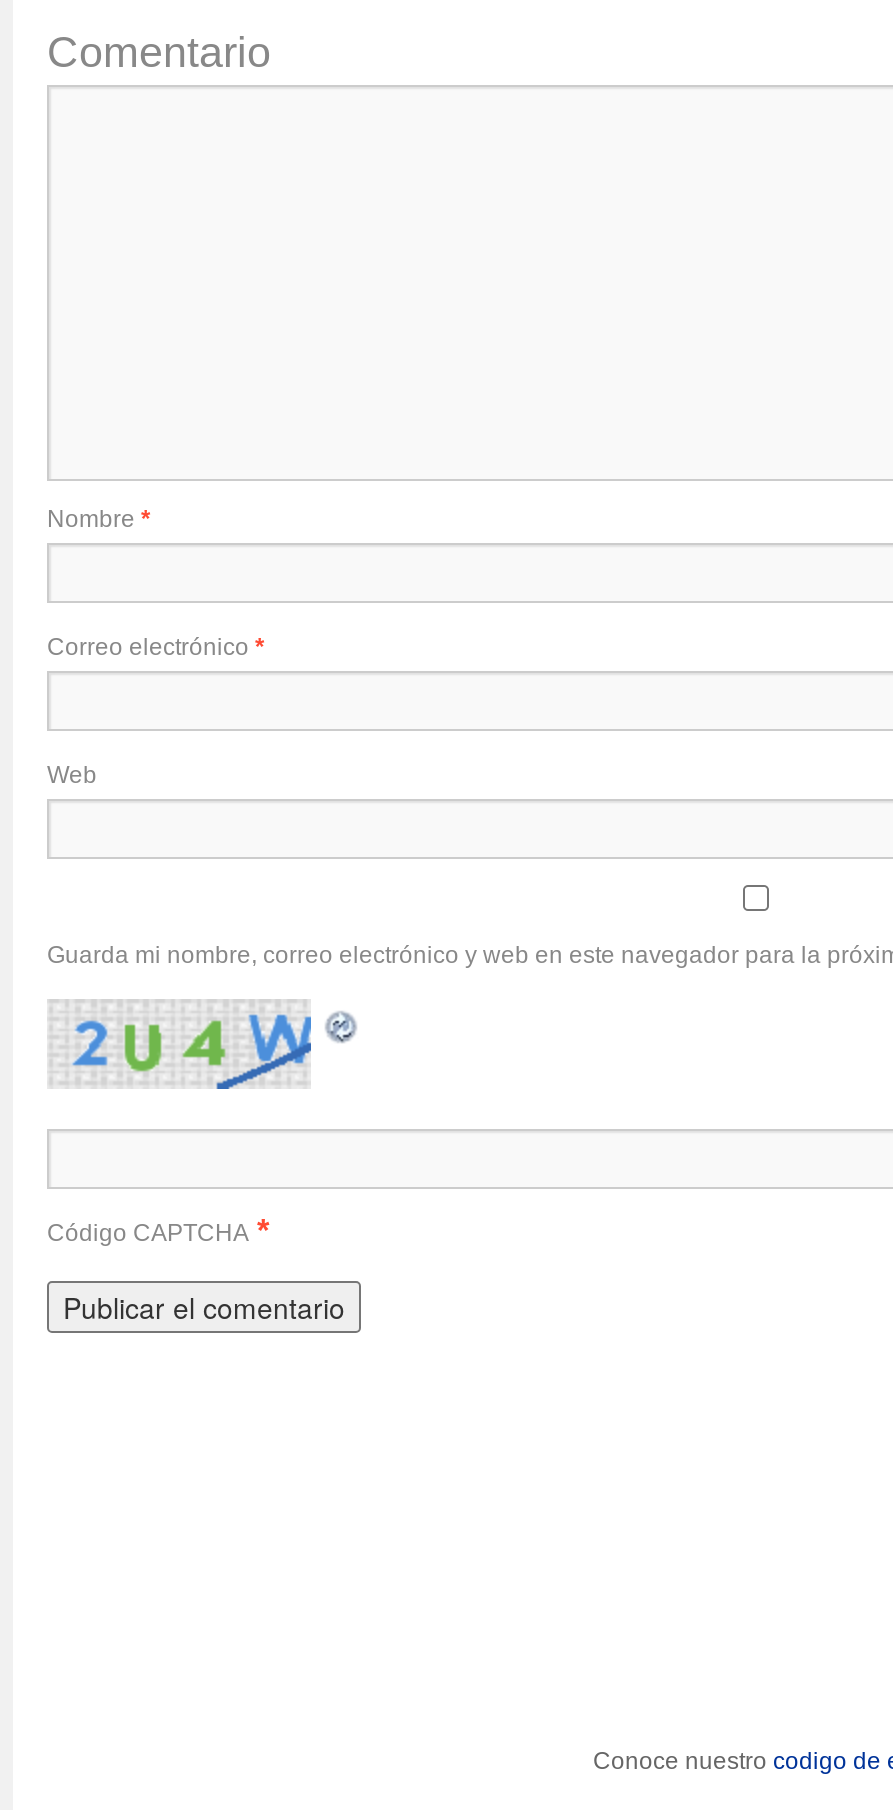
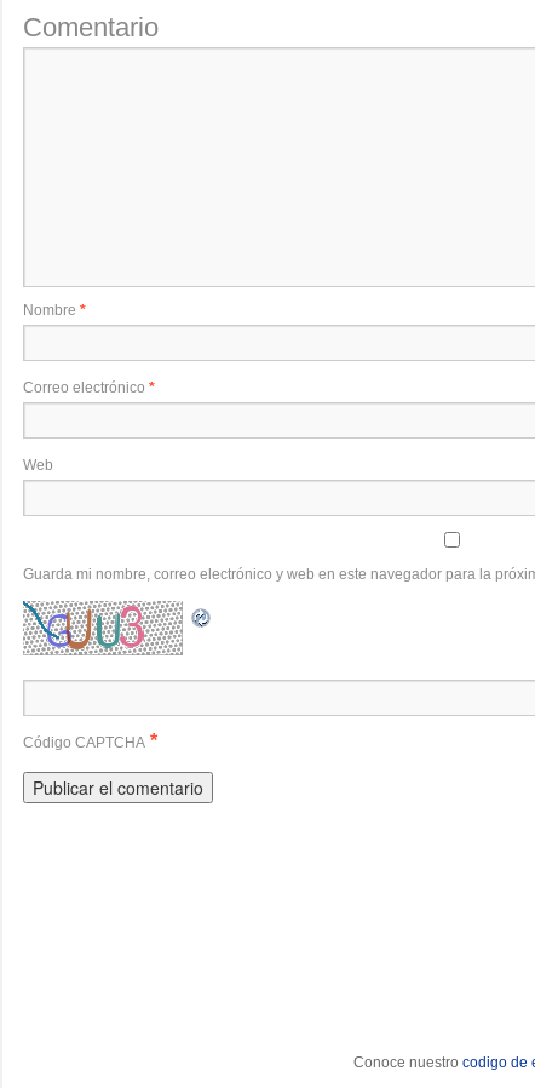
[47,1001,313,1091] [image] -> [22,601,184,657] [image]

